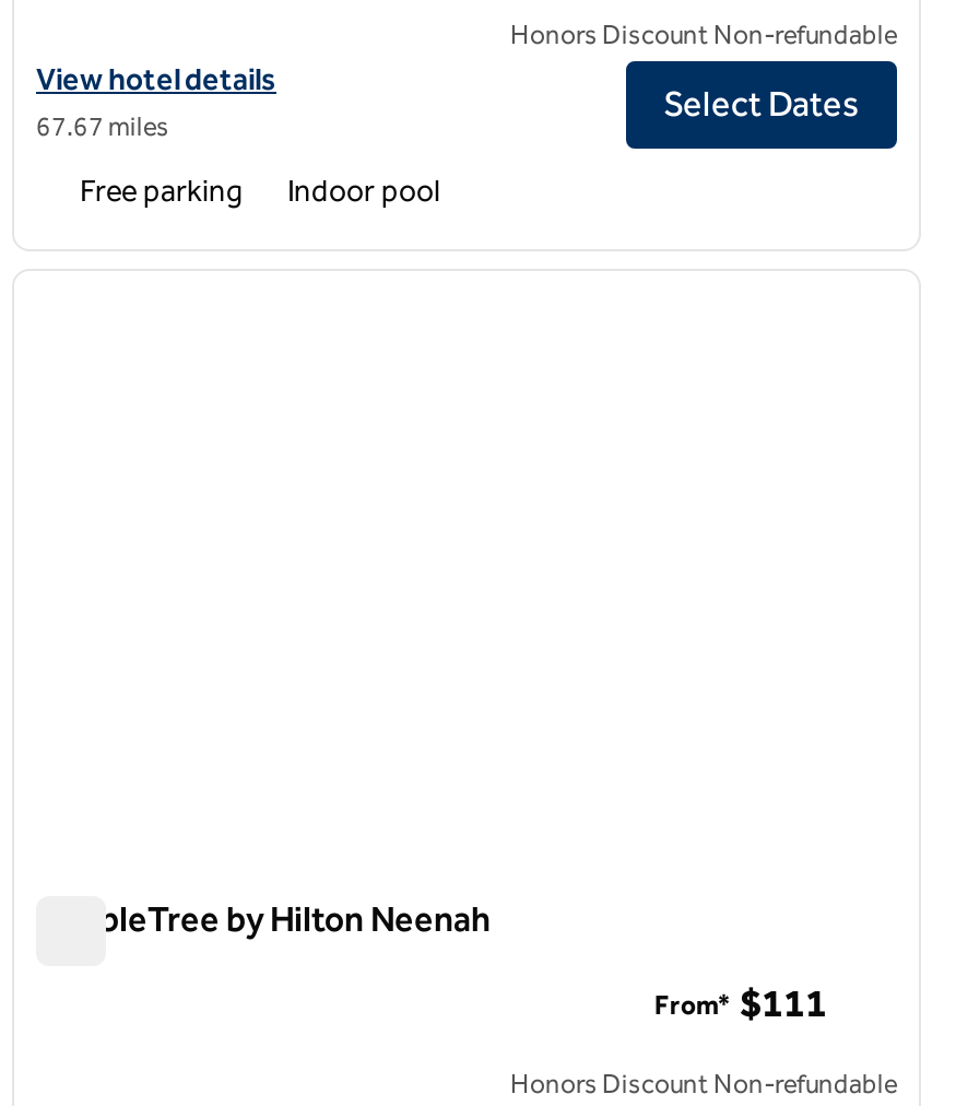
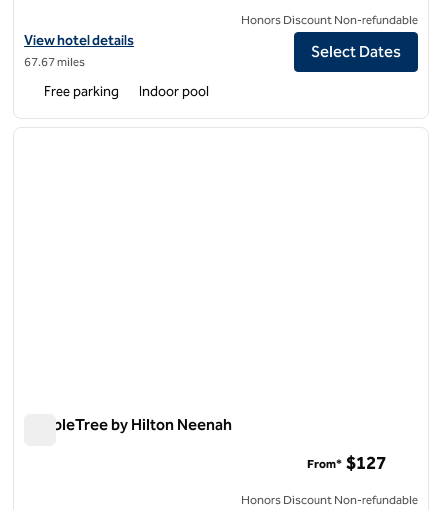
[654,980,827,1028] From* $111 -> [307,452,386,474] From* $127

